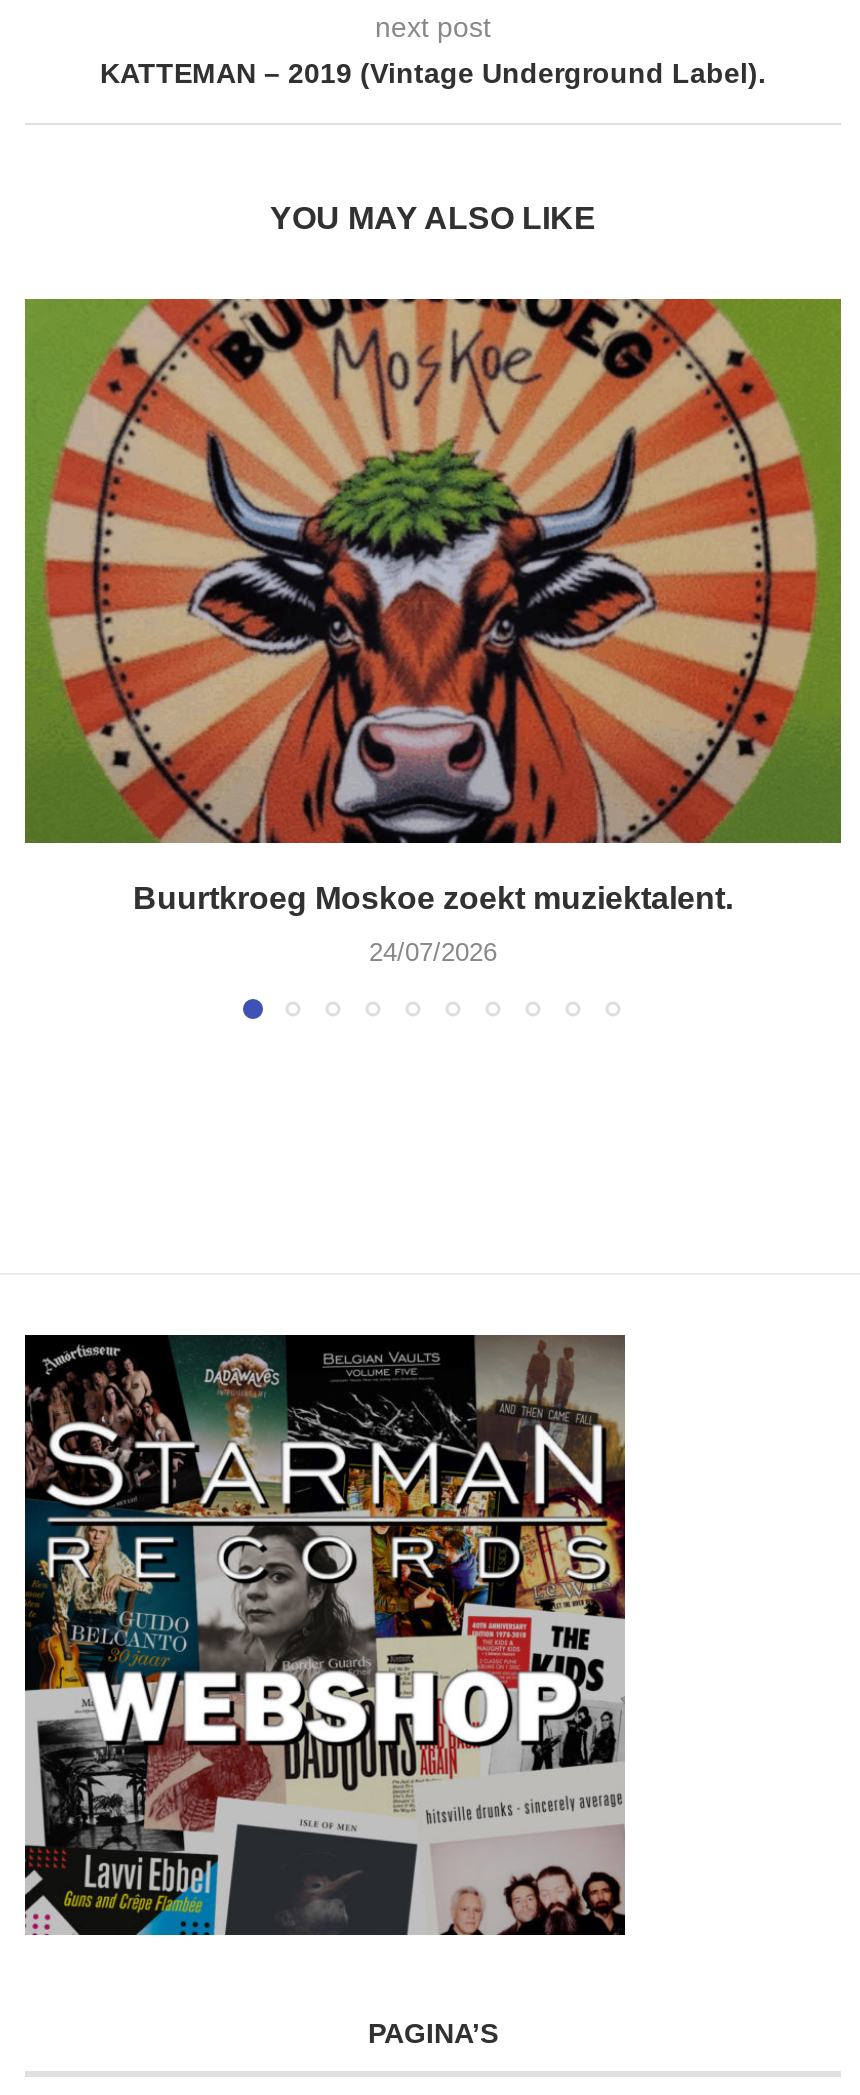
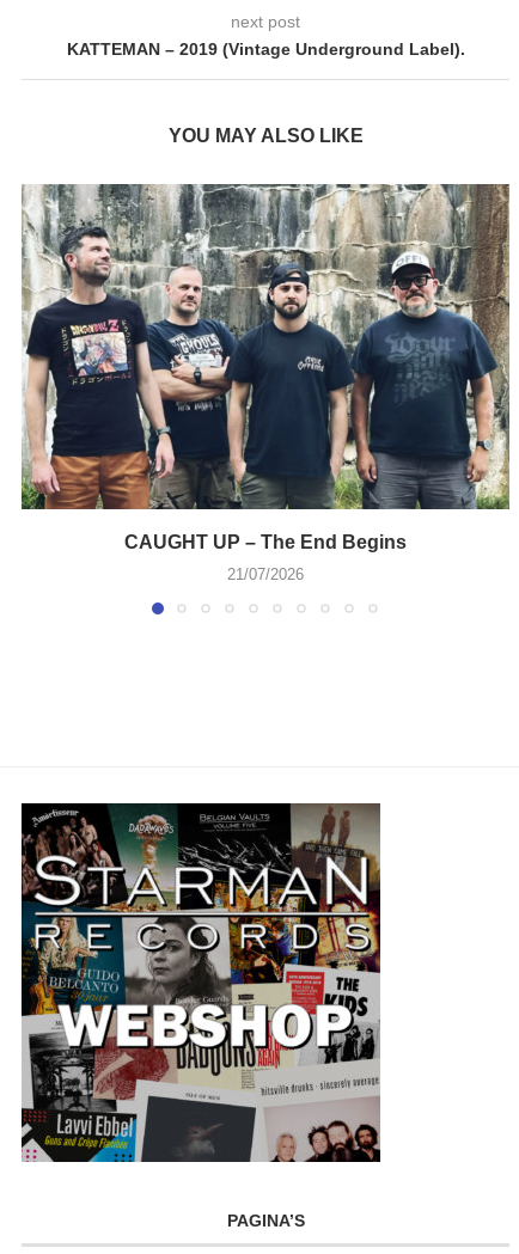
[23,297,841,915] [image] | Buurtkroeg Moskoe zoekt muziektalent. -> [22,183,509,552] [image] | CAUGHT UP – The End Begins
[369,937,497,967] 24/07/2026 -> [227,565,304,583] 21/07/2026

